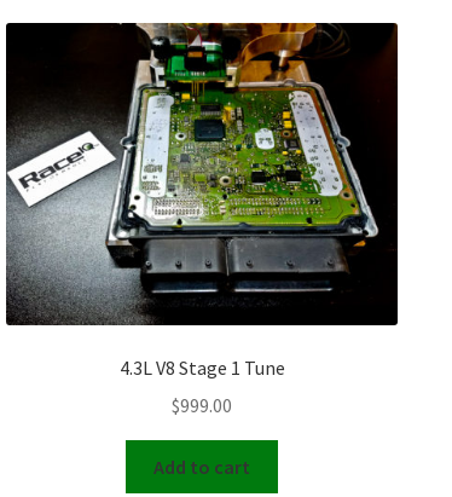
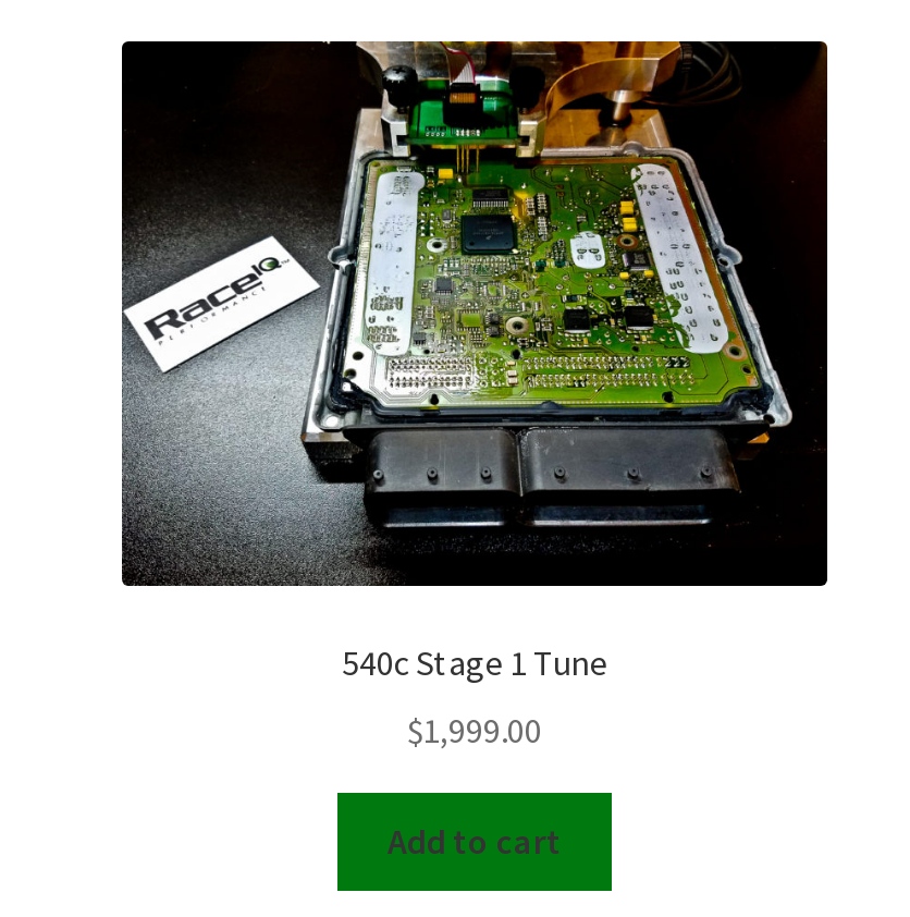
[119,356,285,380] 4.3L V8 Stage 1 Tune -> [342,641,607,684] 540c Stage 1 Tune
[172,393,232,417] $999.00 -> [407,708,542,751] $1,999.00

